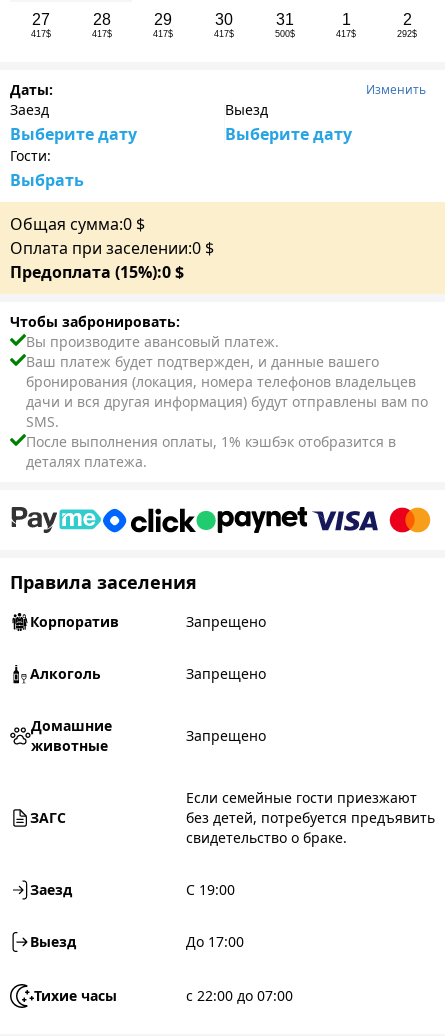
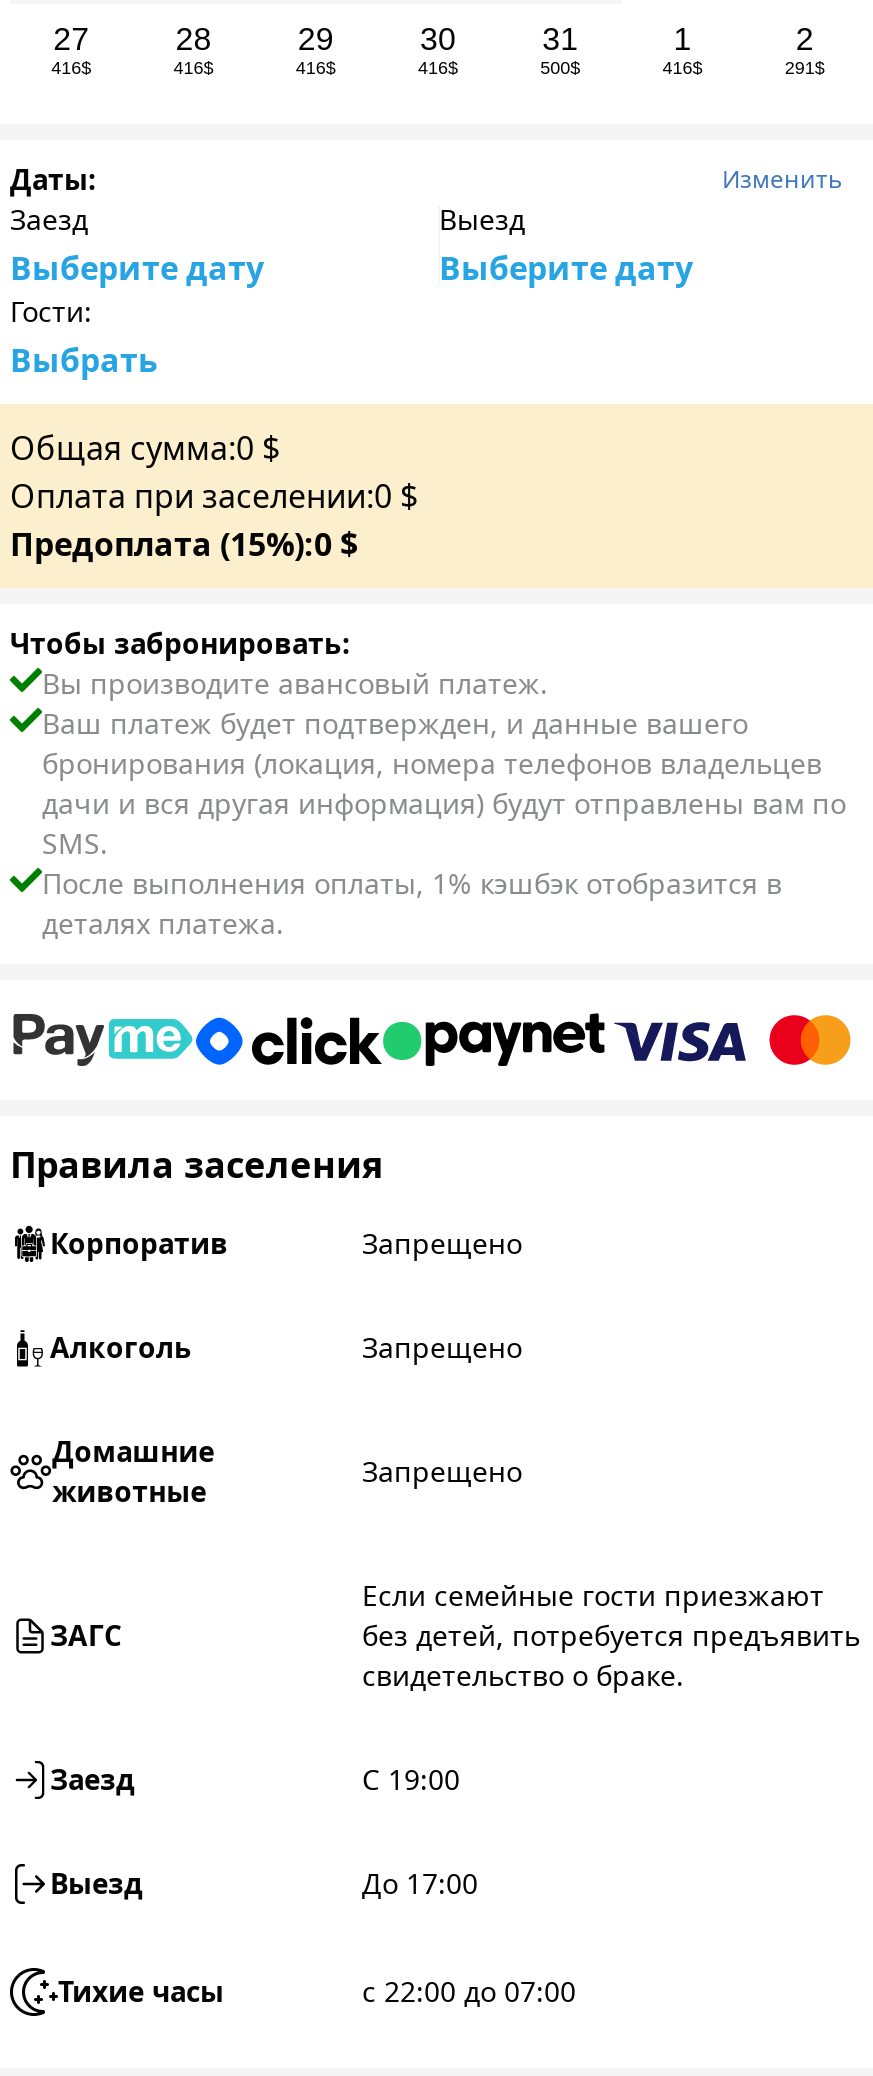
[31,29,51,39] 417$ -> [51,58,91,78] 416$
[92,29,112,39] 417$ -> [173,58,213,78] 416$
[153,29,173,39] 417$ -> [296,58,336,78] 416$
[214,29,234,39] 417$ -> [418,58,458,78] 416$
[336,29,356,39] 417$ -> [663,58,703,78] 416$
[397,29,417,39] 292$ -> [785,58,825,78] 291$

